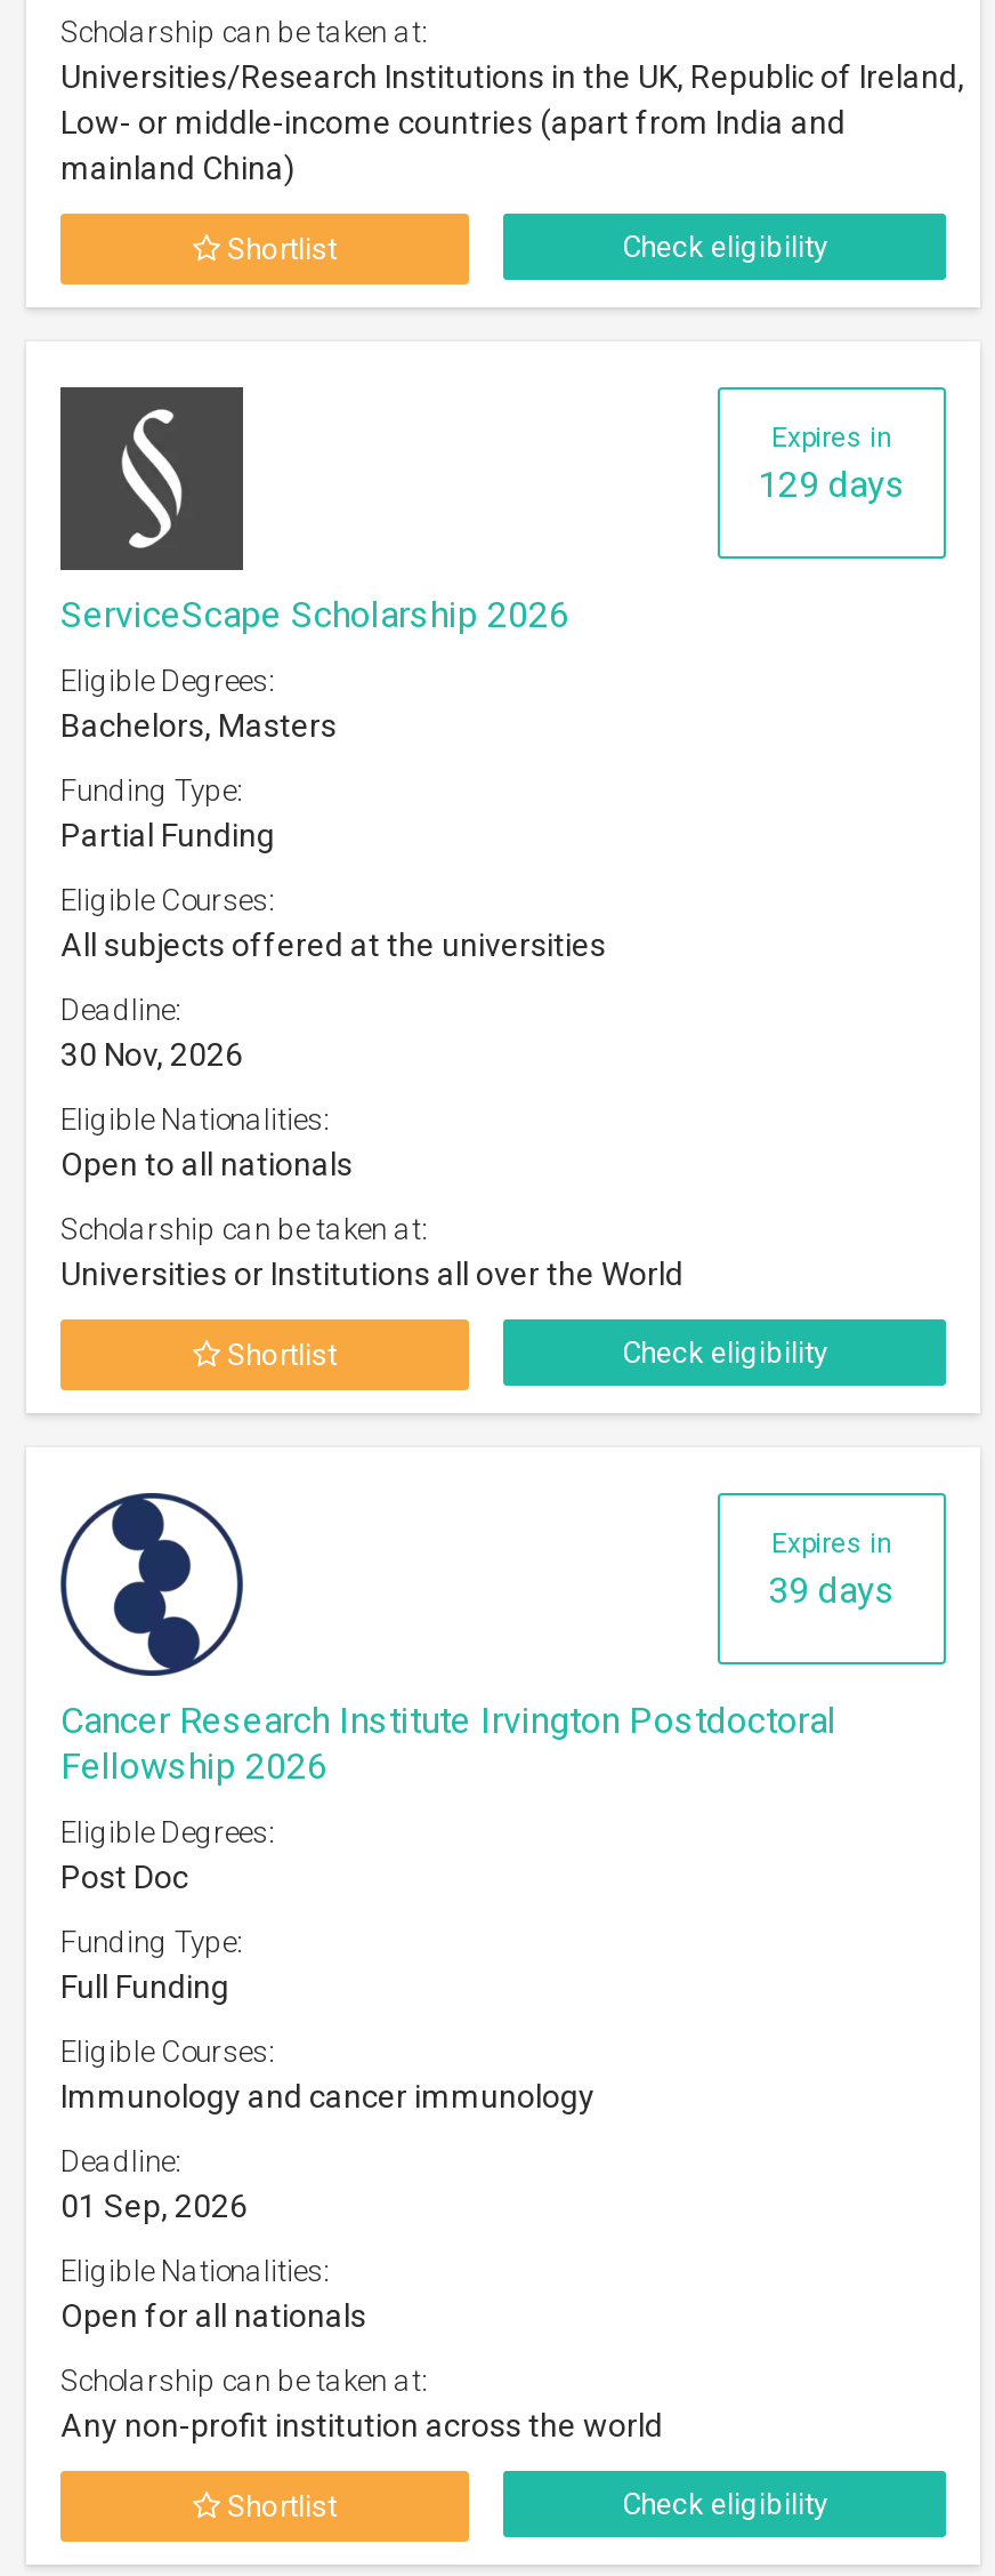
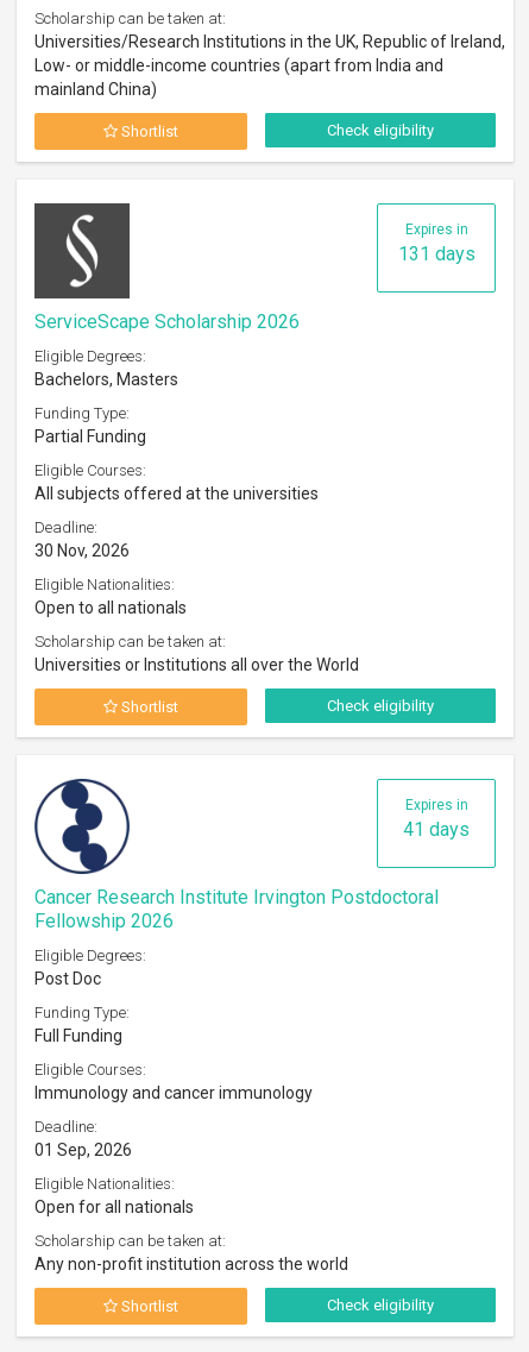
[758,463,906,506] 129 days -> [398,243,475,265] 131 days
[768,1568,896,1612] 39 days -> [403,818,470,841] 41 days

